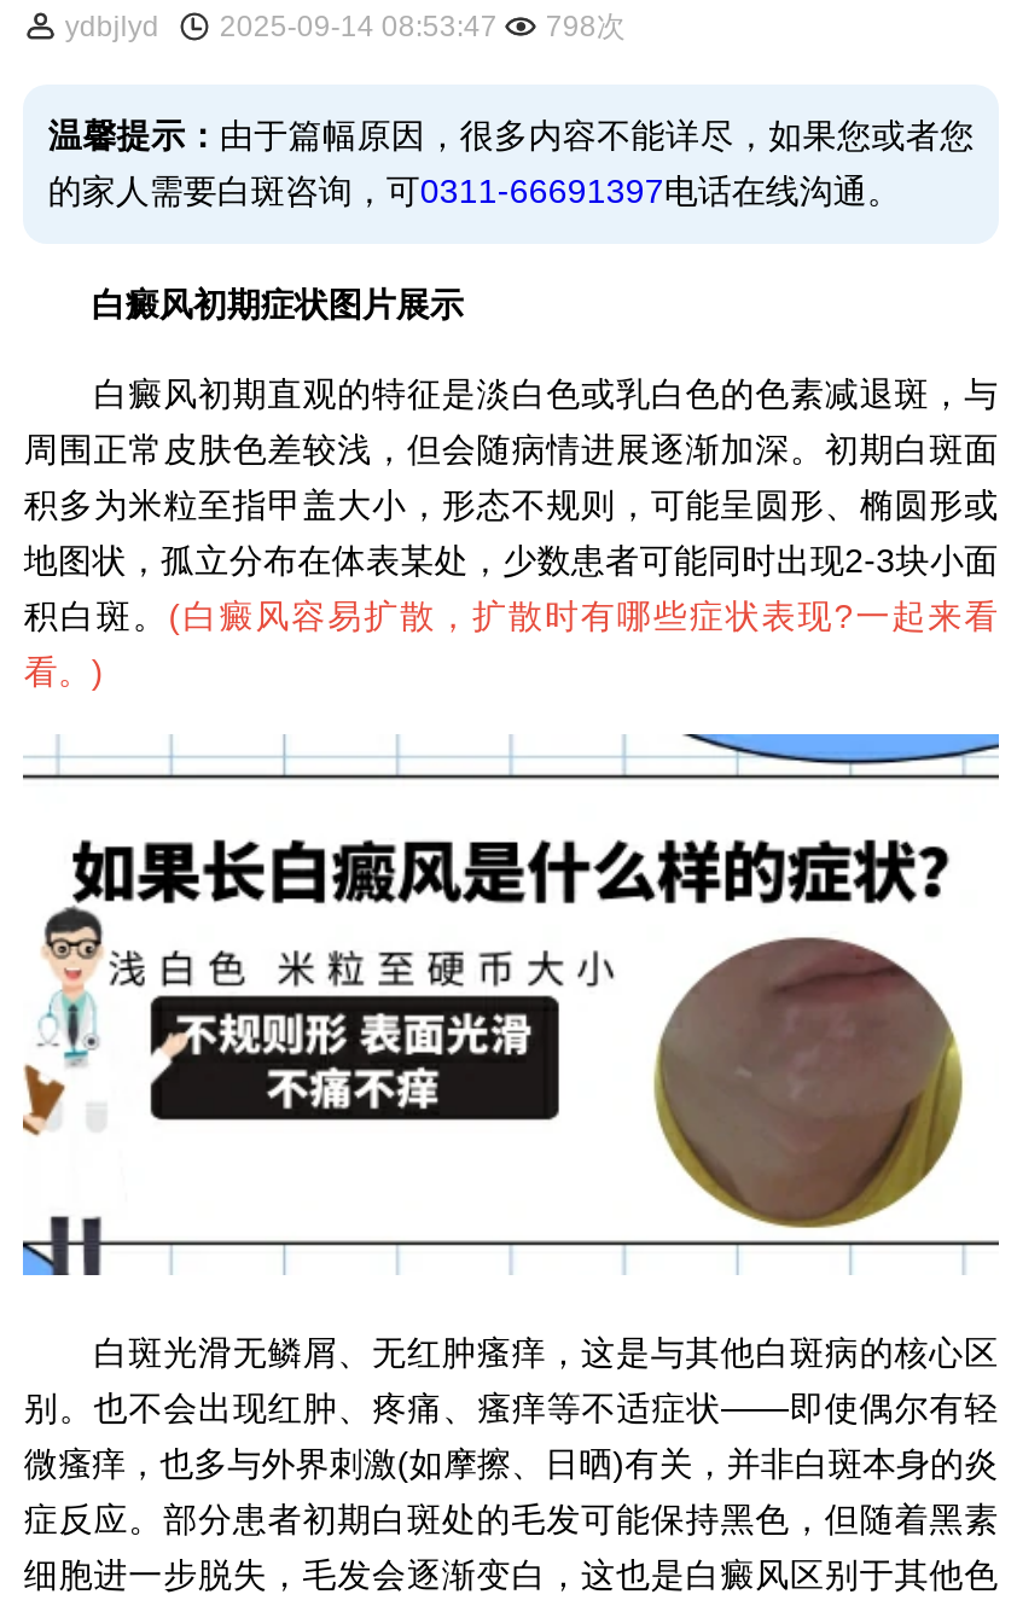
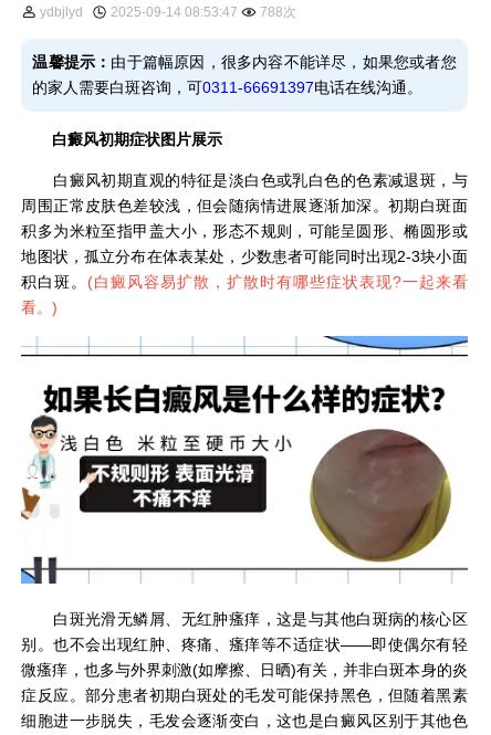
[58,9,625,43] ydbjlyd 2025-09-14 08:53:47 798次 -> [37,4,297,20] ydbjlyd 2025-09-14 08:53:47 788次

